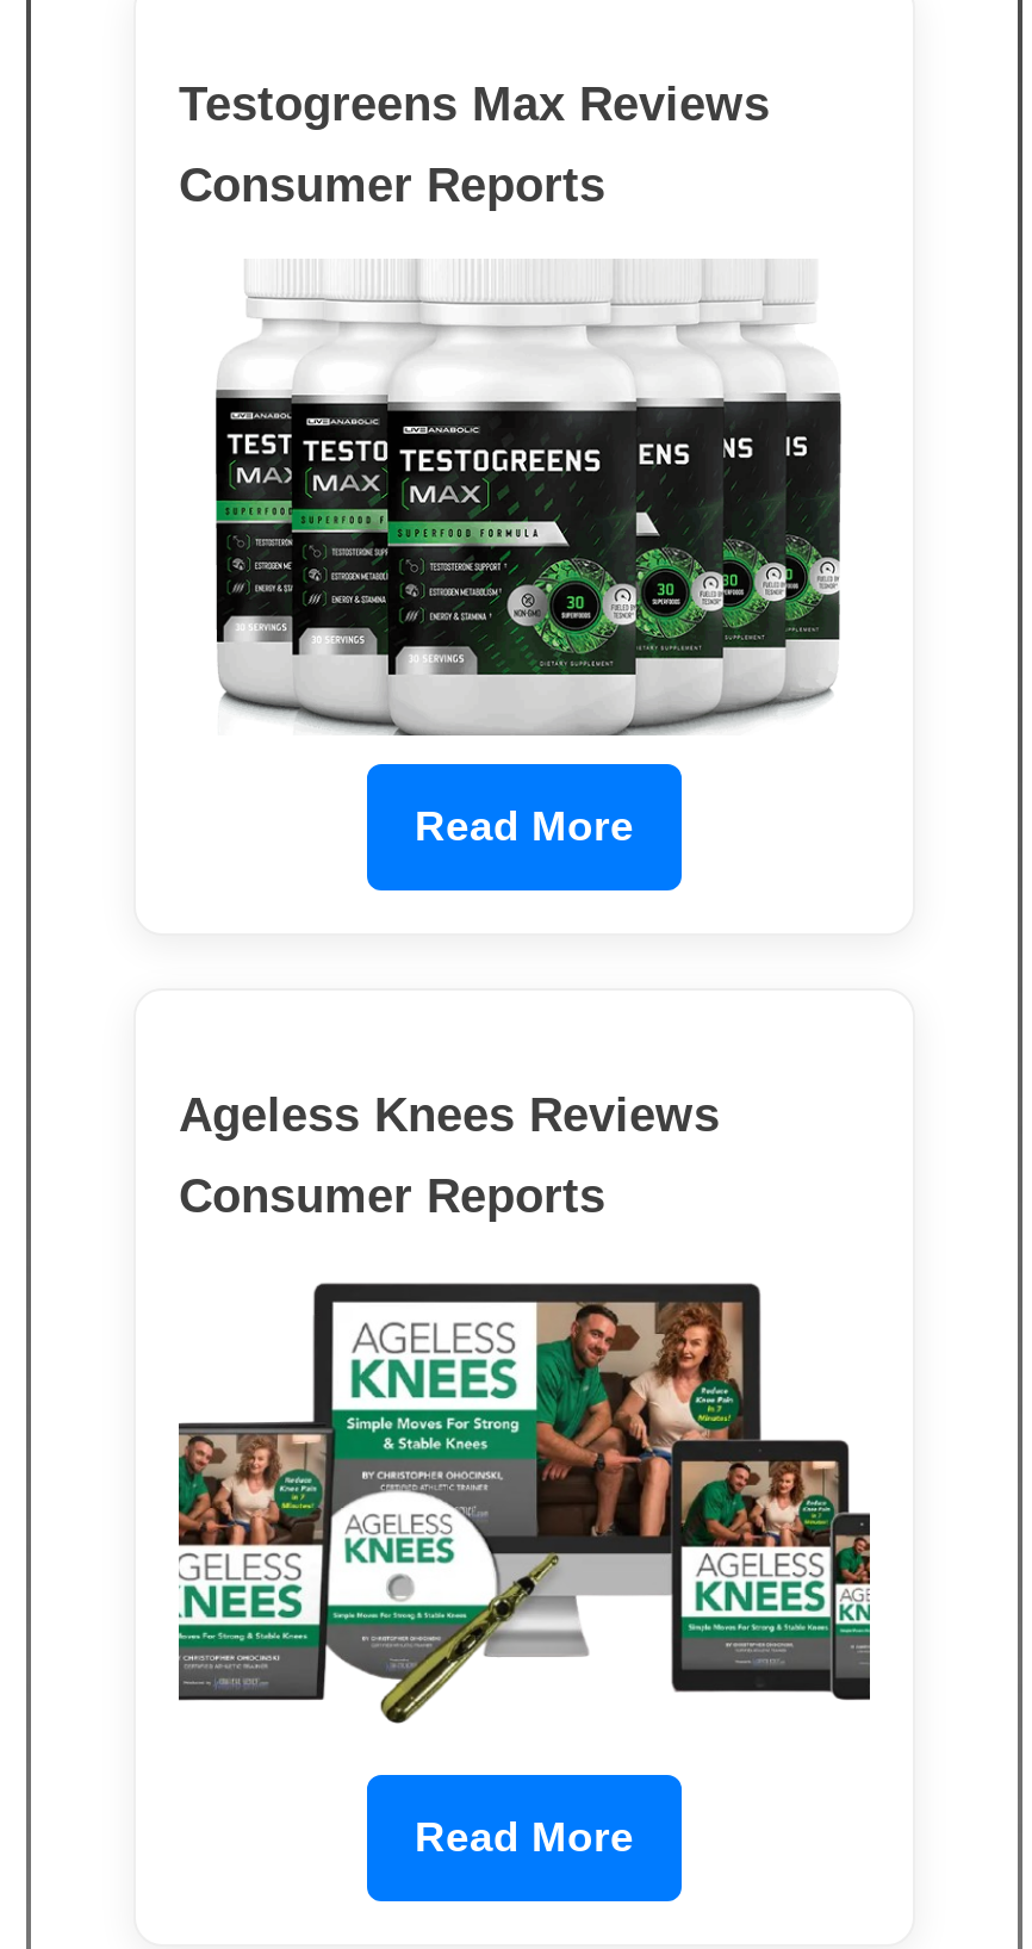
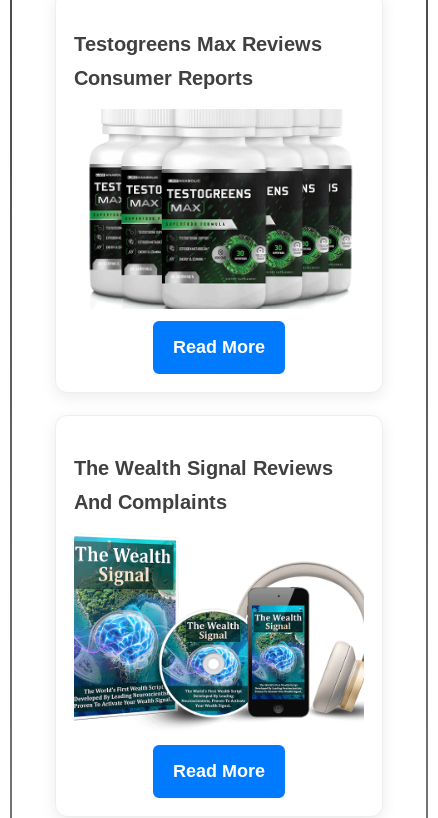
[179,1089,720,1141] Ageless Knees Reviews -> [74,457,333,479] The Wealth Signal Reviews
[179,1170,605,1222] Consumer Reports -> [74,491,227,513] And Complaints
[176,1278,872,1726] [image] -> [73,535,364,725] [image]

